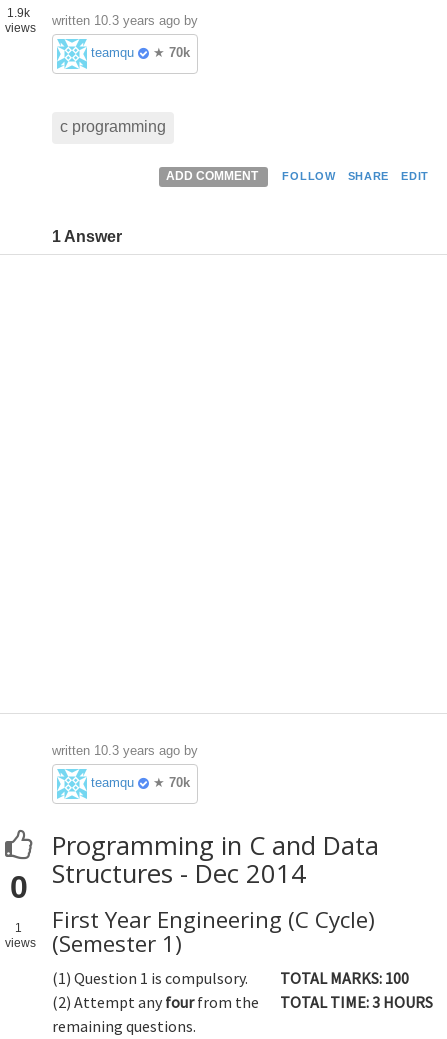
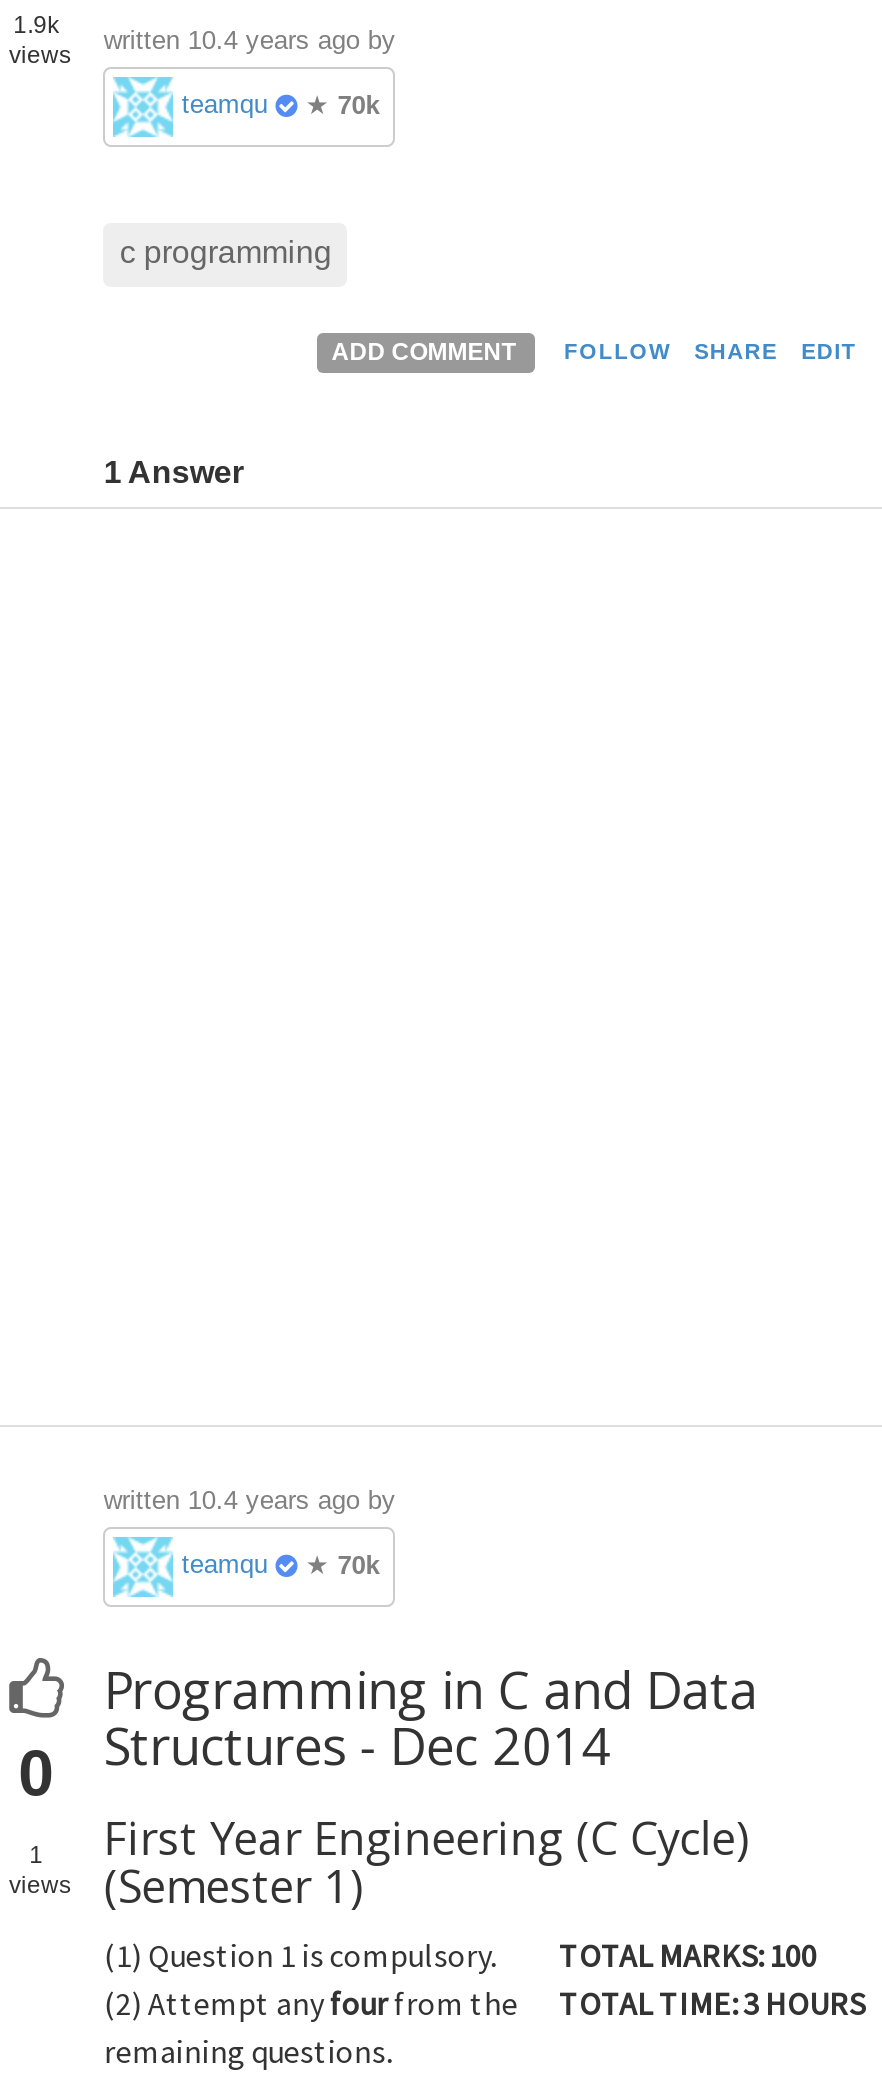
[52,13,198,28] written 10.3 years ago by -> [104,25,396,55] written 10.4 years ago by
[52,743,198,758] written 10.3 years ago by -> [104,1485,396,1515] written 10.4 years ago by

